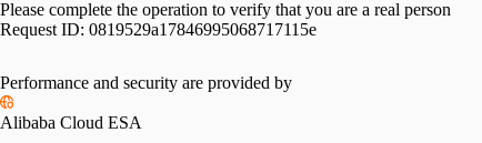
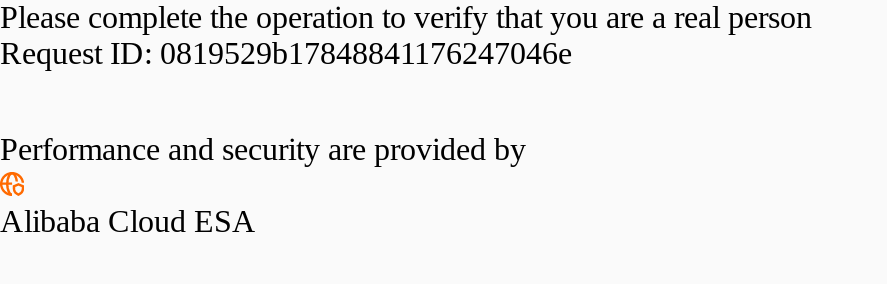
[0,20,317,39] Request ID: 0819529a17846995068717115e -> [0,36,572,70] Request ID: 0819529b17848841176247046e

